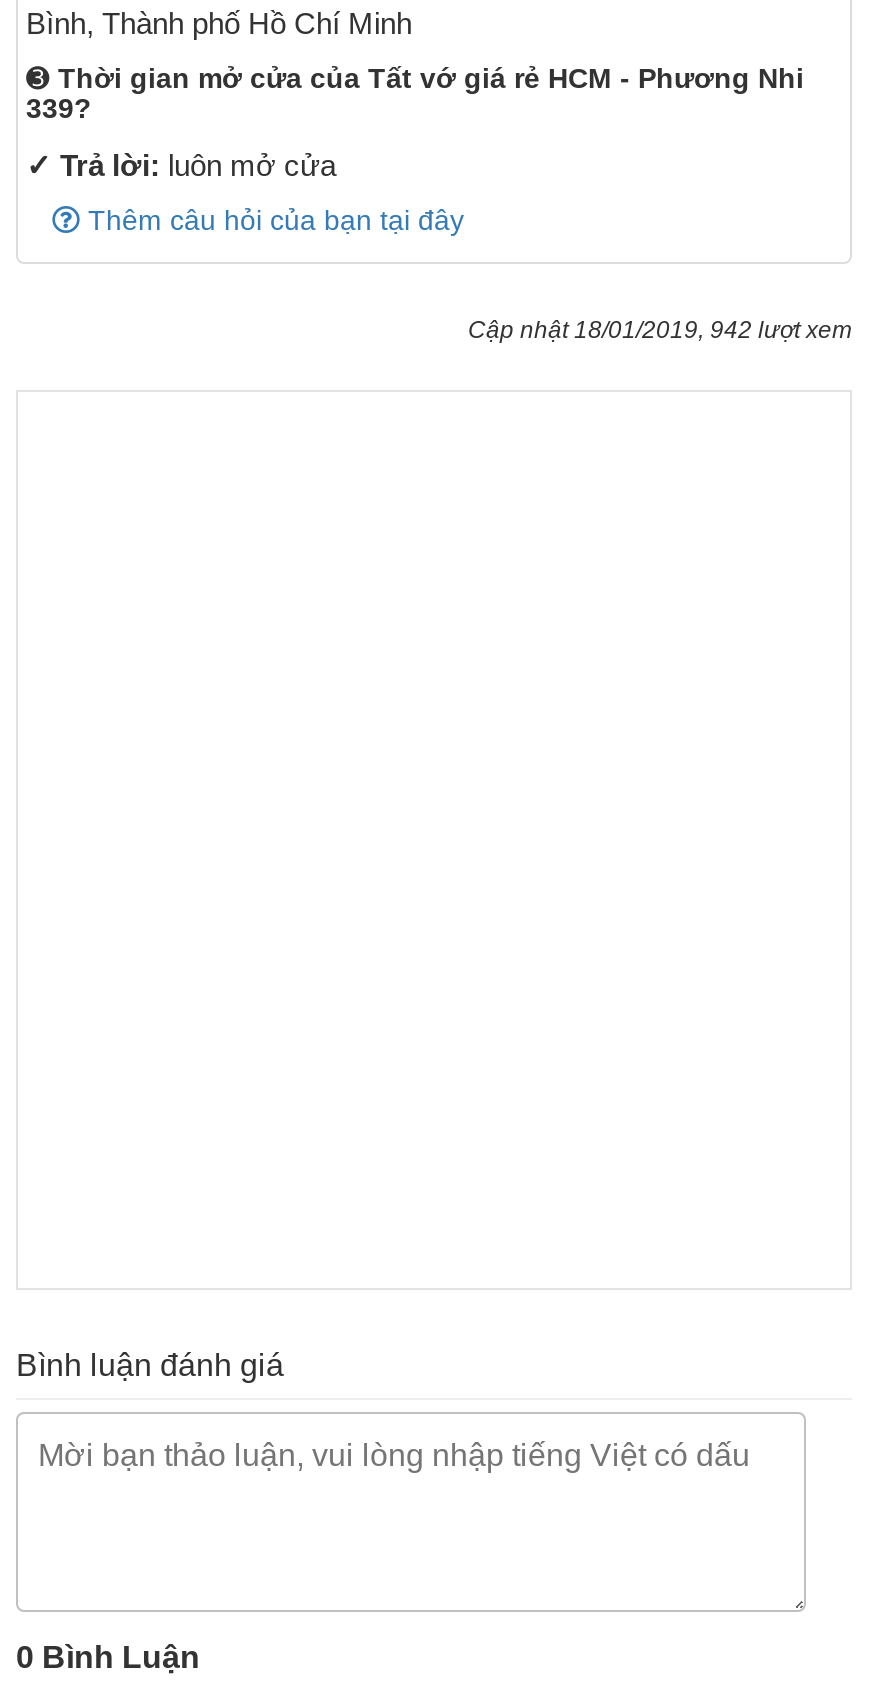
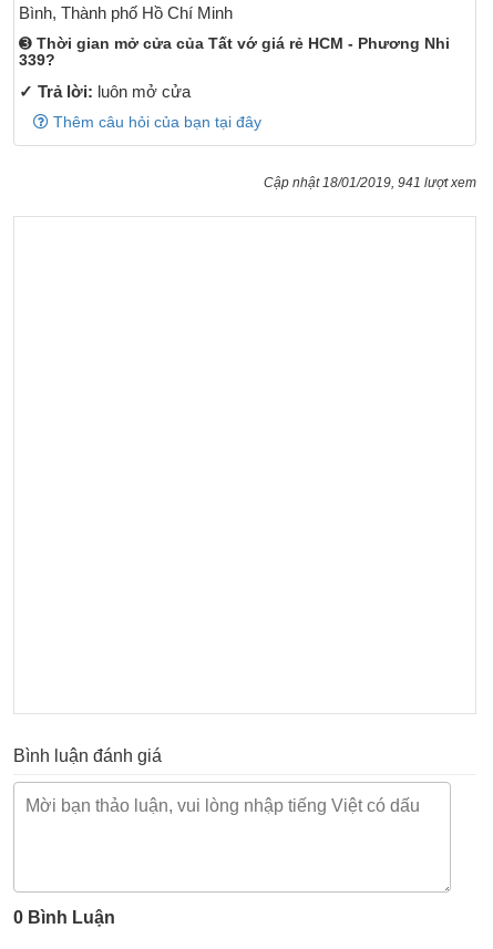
[468,316,852,344] Cập nhật 18/01/2019, 942 lượt xem -> [264,175,476,190] Cập nhật 18/01/2019, 941 lượt xem

